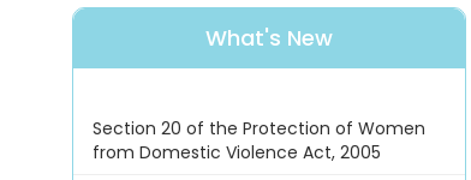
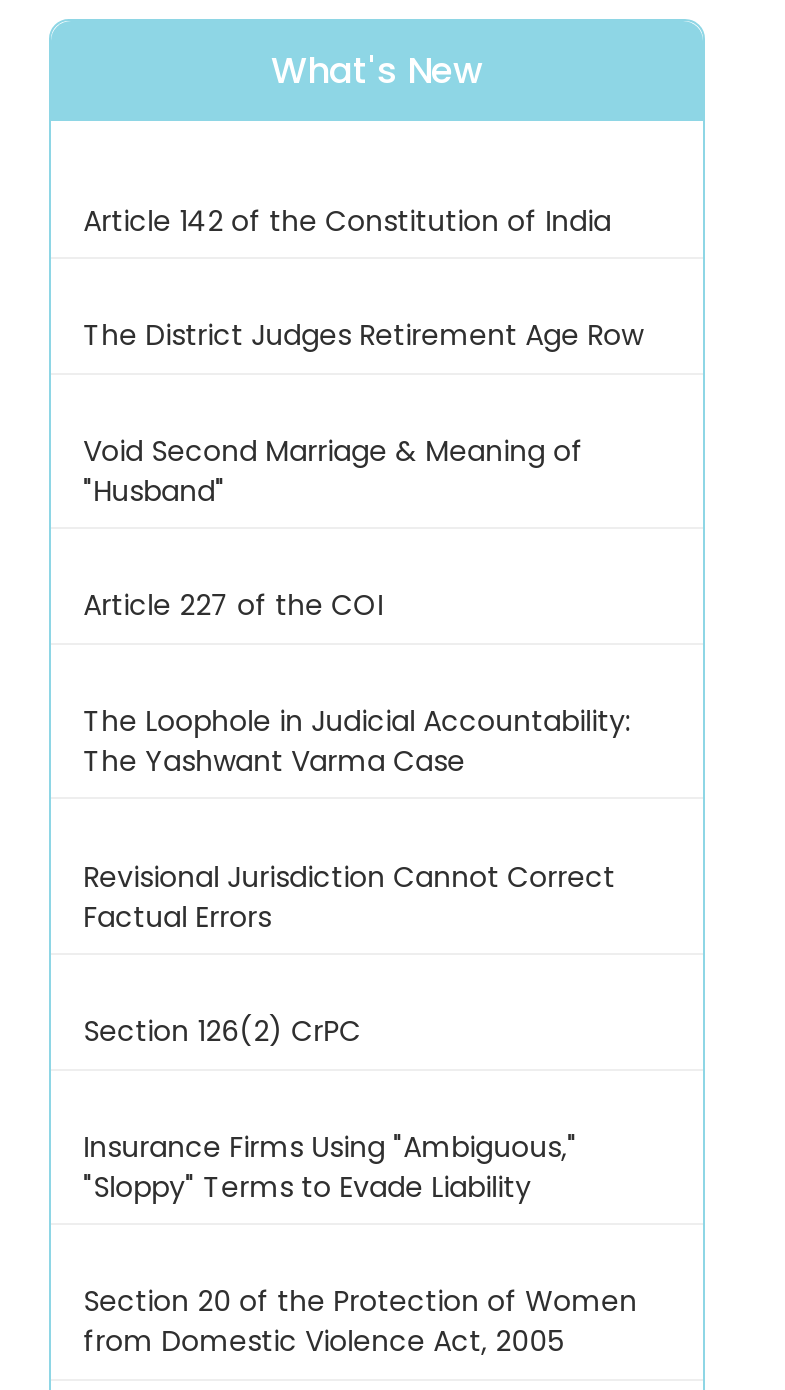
none -> [83,200,643,1207] Article 142 of the Constitution of India | The District Judges Retirement Age Row | Void Second Marriage & Meaning of | "Husband" | Article 227 of the COI | The Loophole in Judicial Accountability: | The Yashwant Varma Case | Revisional Jurisdiction Cannot Correct | Factual Errors | Section 126(2) CrPC | Insurance Firms Using "Ambiguous," | "Sloppy" Terms to Evade Liability

